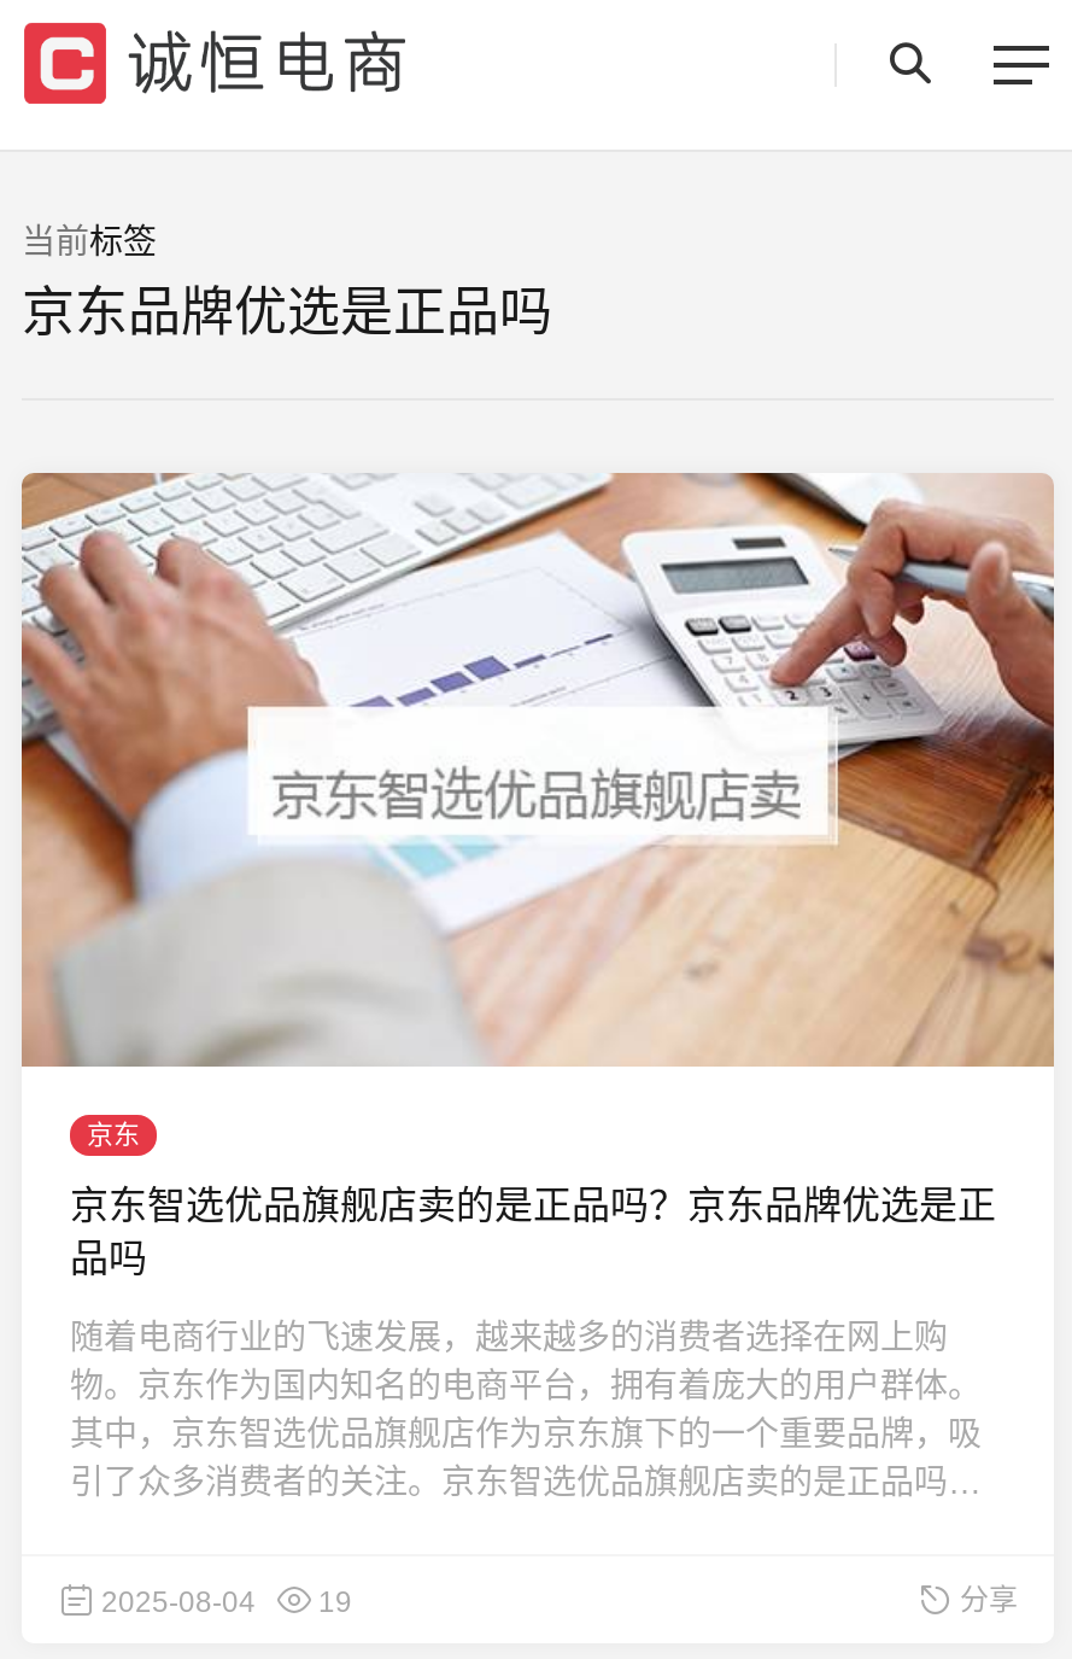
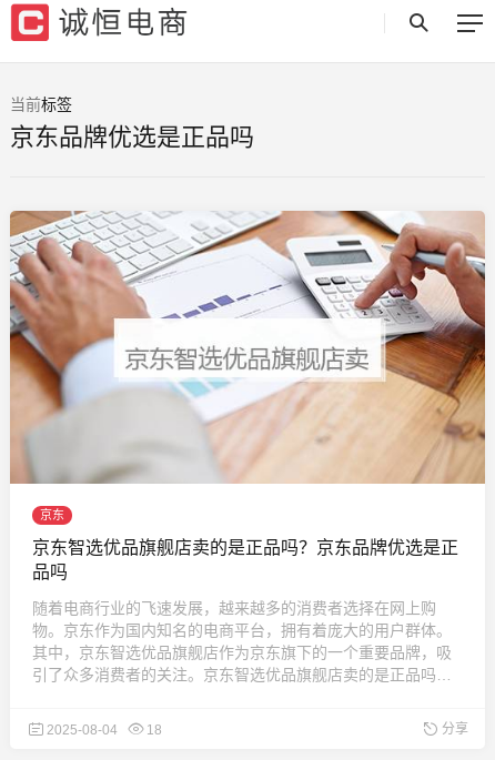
[101,1585,352,1619] 2025-08-04 19 -> [47,722,162,738] 2025-08-04 18

